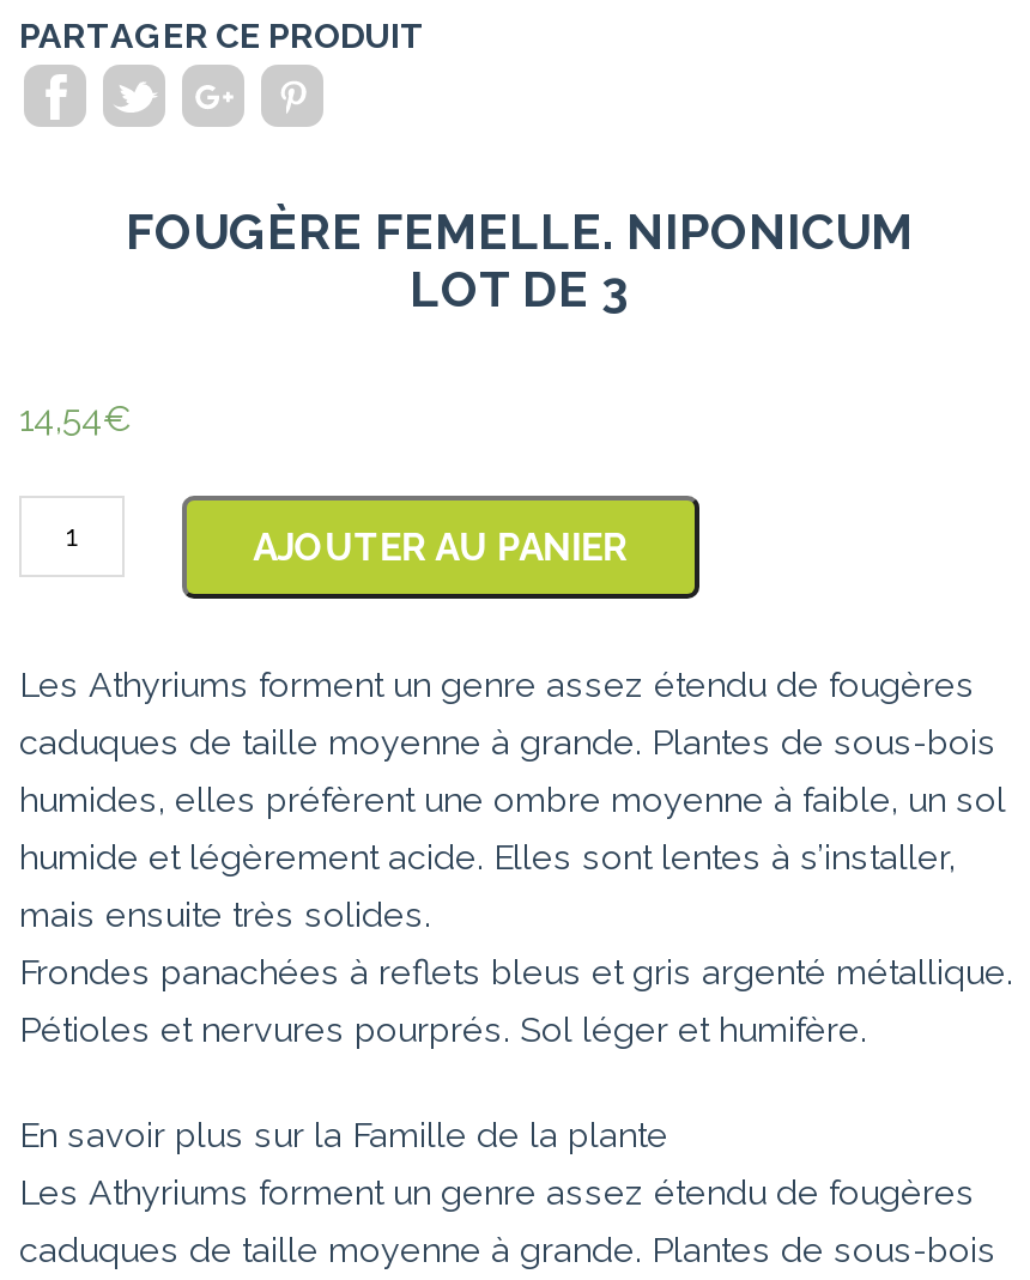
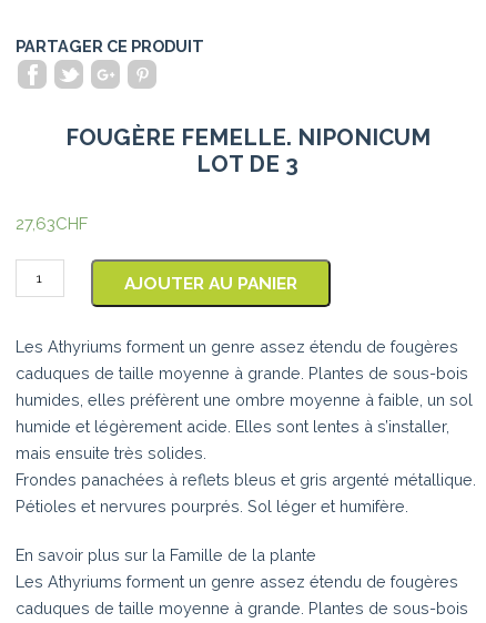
[19,398,132,441] 14,54€ -> [16,214,88,234] 27,63CHF

